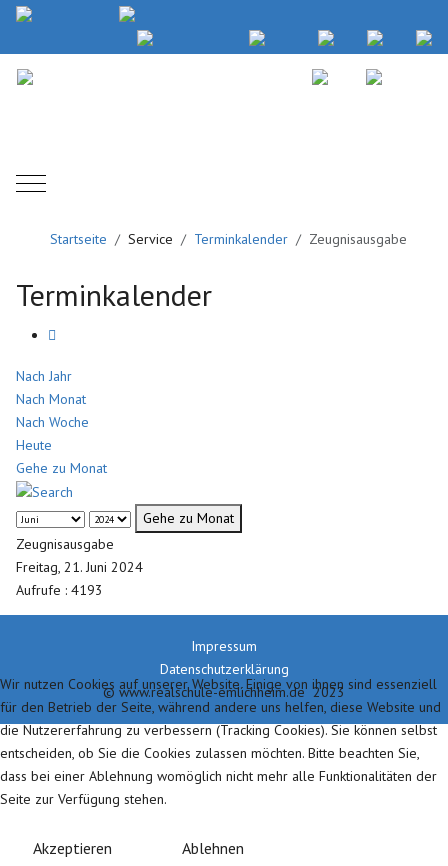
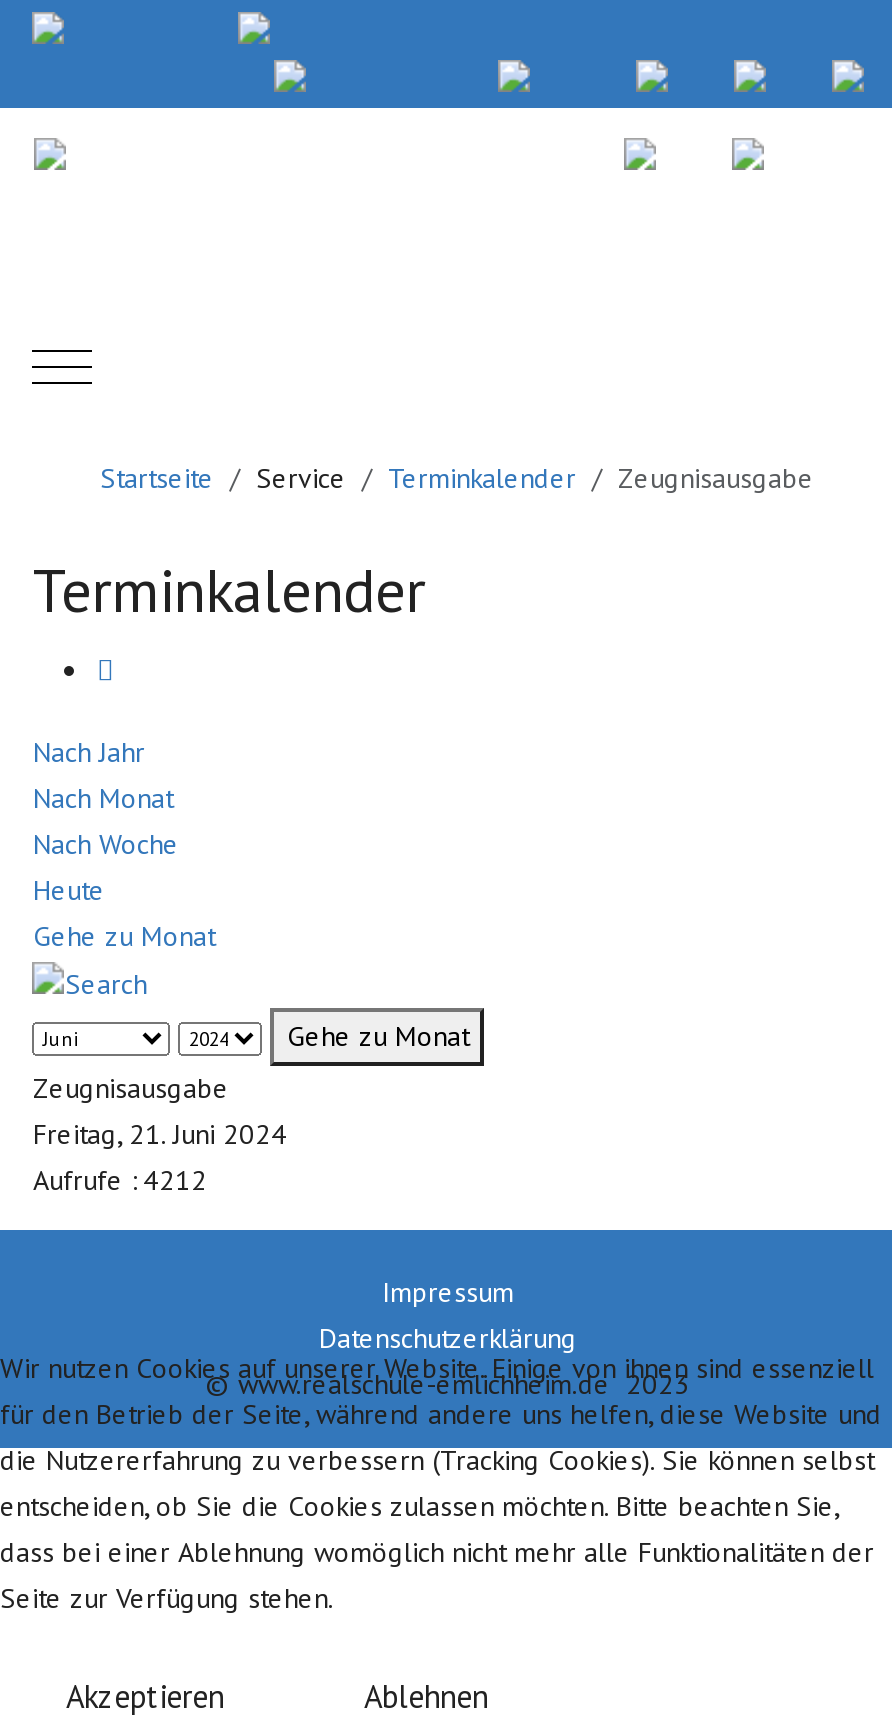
[16,581,103,599] Aufrufe: 4193 -> [33,1161,207,1197] Aufrufe: 4212

